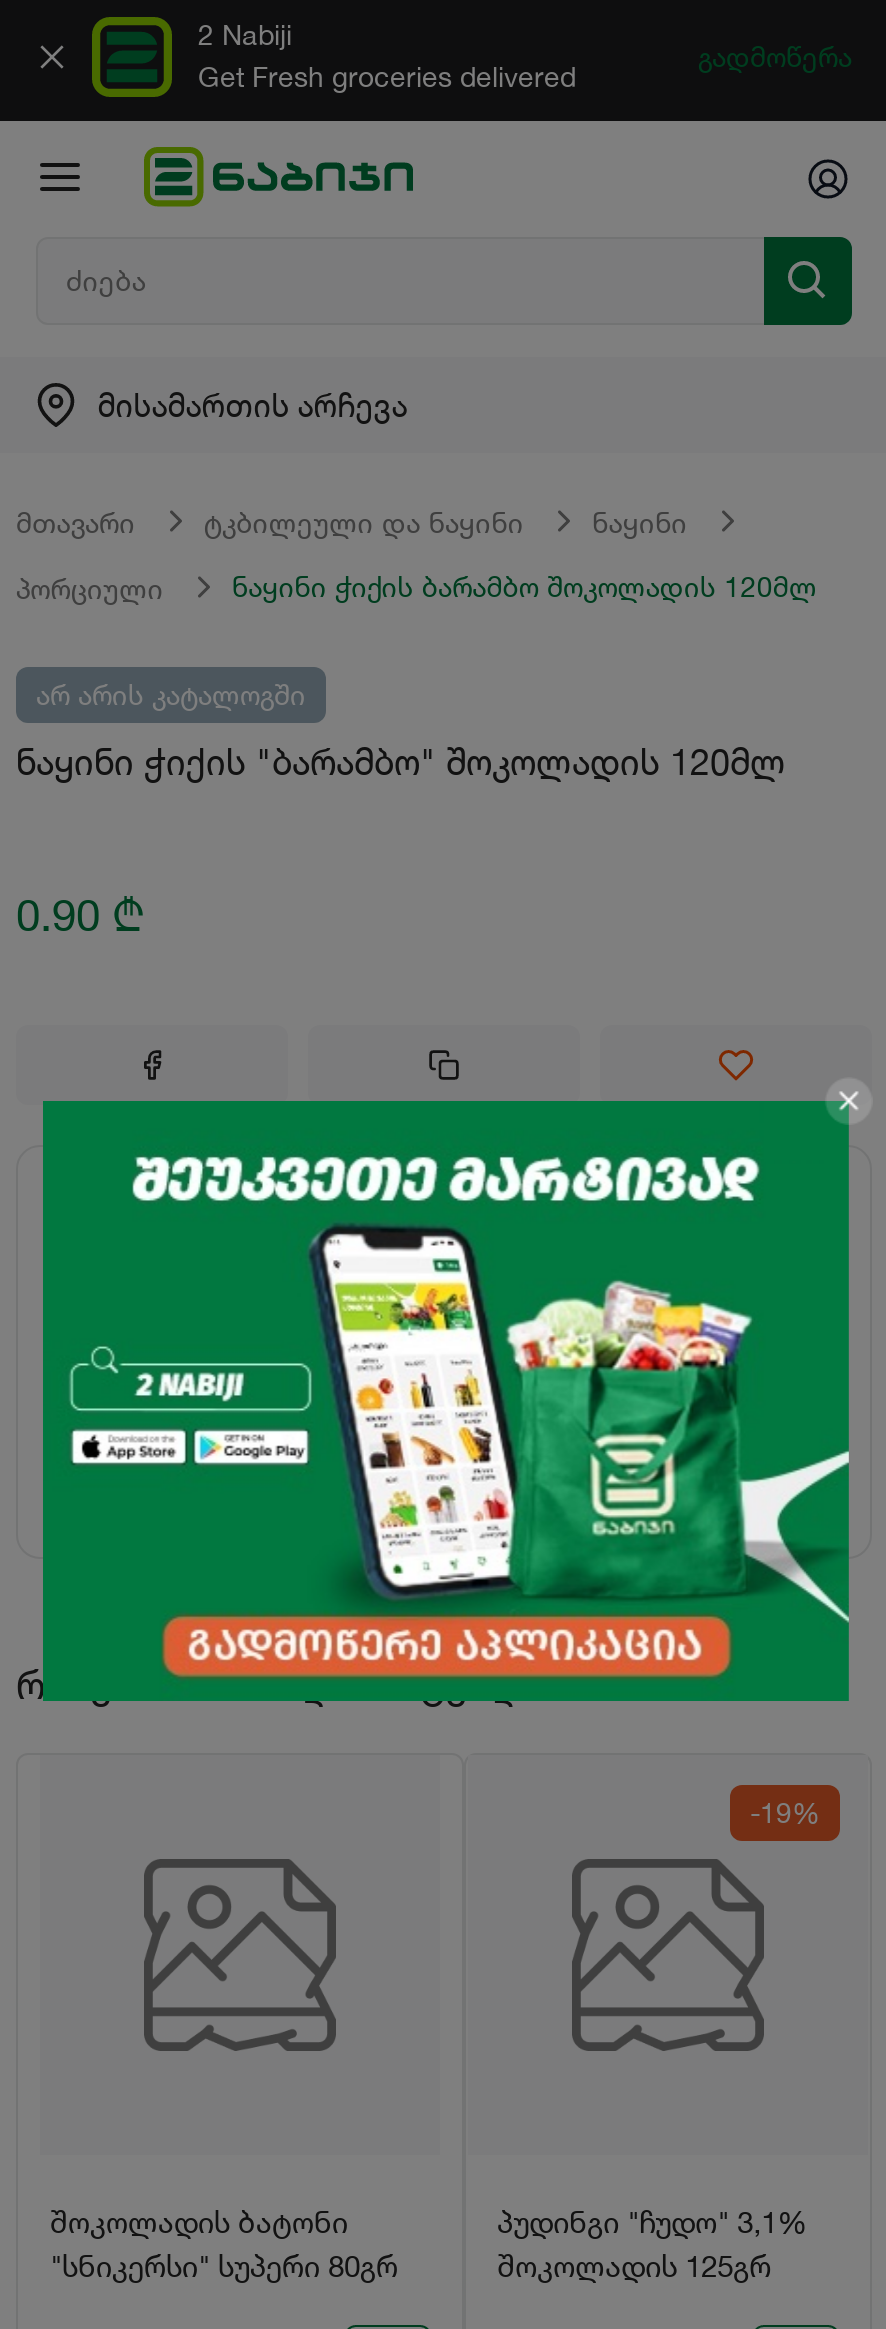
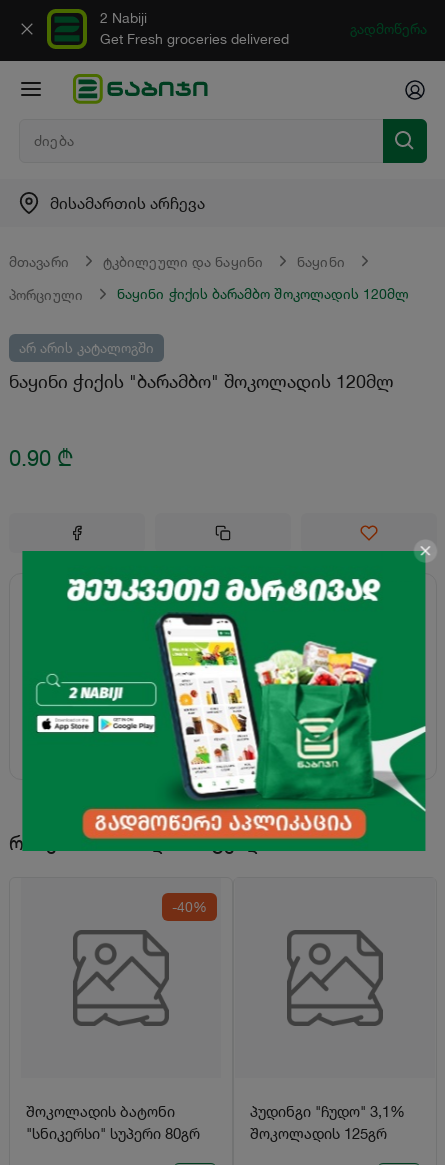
none -> [172,899,207,915] -40%
[750,1797,820,1829] -19% -> none

